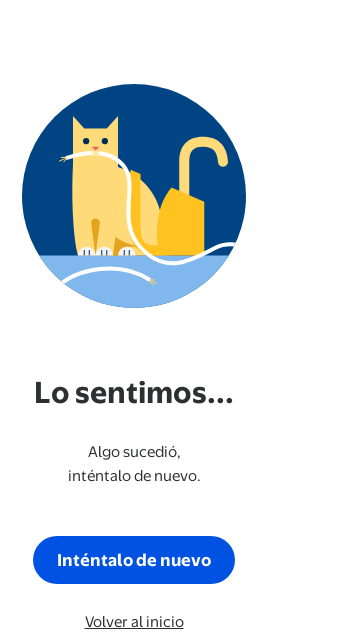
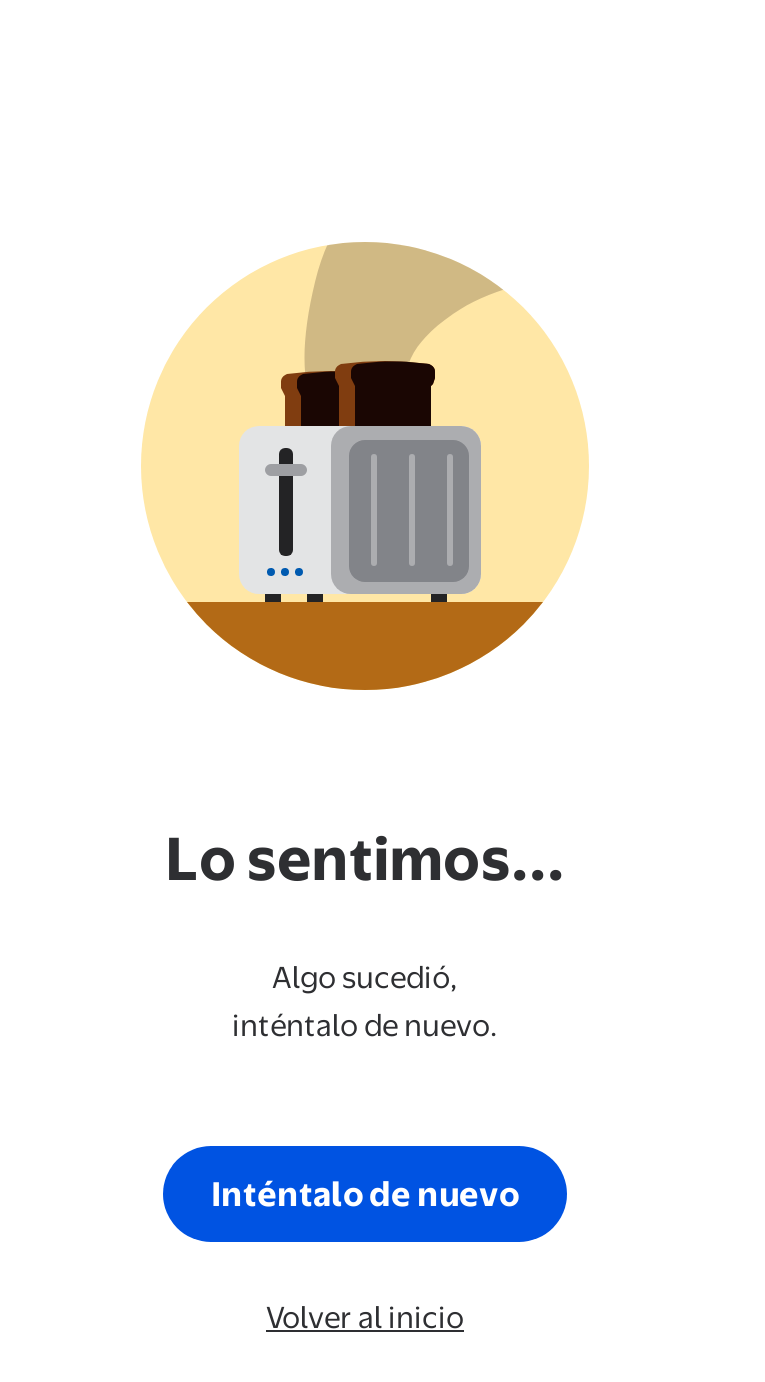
[21,83,247,309] [image] -> [141,242,589,692] [image]

